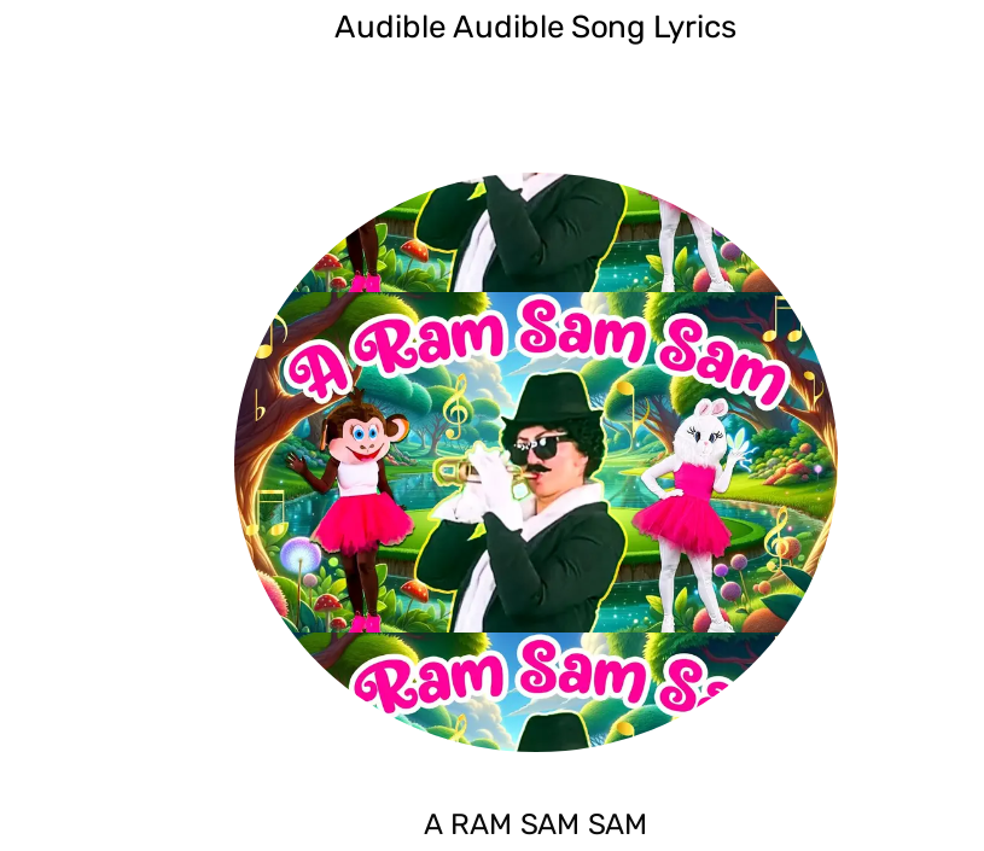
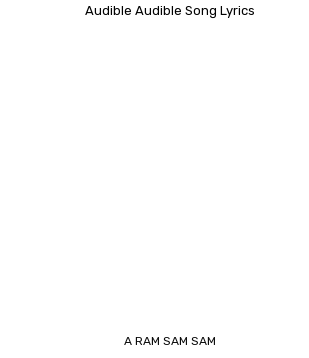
[232,171,840,756] [image] -> none

